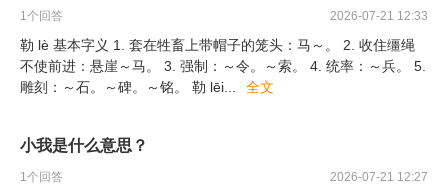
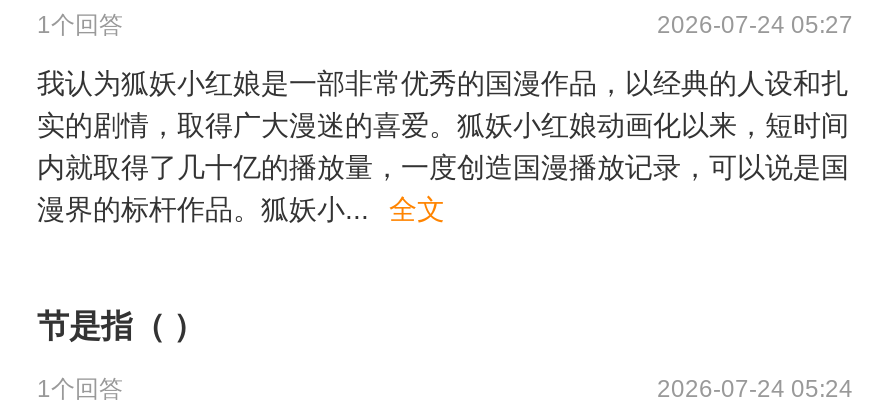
[330,9,428,23] 2026-07-21 12:33 -> [657,11,853,39] 2026-07-24 05:27
[20,37,426,95] 勒 lè 基本字义 1. 套在牲畜上带帽子的笼头：马～。 2. 收住缰绳 | 不使前进：悬崖～马。 3. 强制：～令。～索。 4. 统率：～兵。 5. | 雕刻：～石。～碑。～铭。 勒 lēi... -> [37,67,849,225] 我认为狐妖小红娘是一部非常优秀的国漫作品，以经典的人设和扎 | 实的剧情，取得广大漫迷的喜爱。狐妖小红娘动画化以来，短时间 | 内就取得了几十亿的播放量，一度创造国漫播放记录，可以说是国 | 漫界的标杆作品。狐妖小...
[20,137,148,154] 小我是什么意思？ -> [37,309,205,343] 节是指（ ）
[330,170,428,184] 2026-07-21 12:27 -> [657,375,853,403] 2026-07-24 05:24

